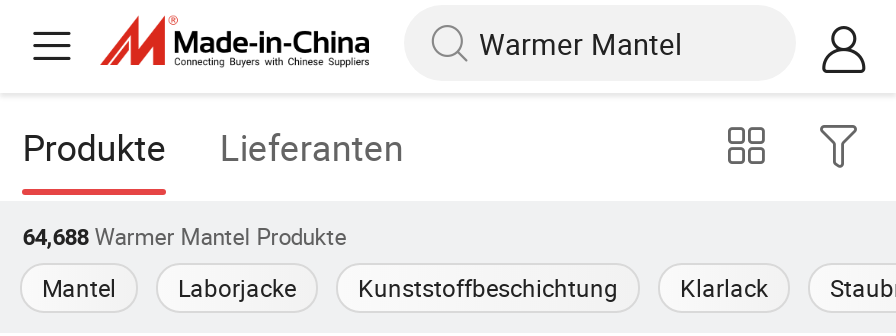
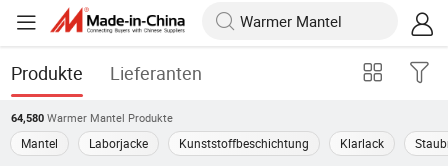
[23,222,347,252] 64,688 Warmer Mantel Produkte -> [11,110,173,125] 64,580 Warmer Mantel Produkte

